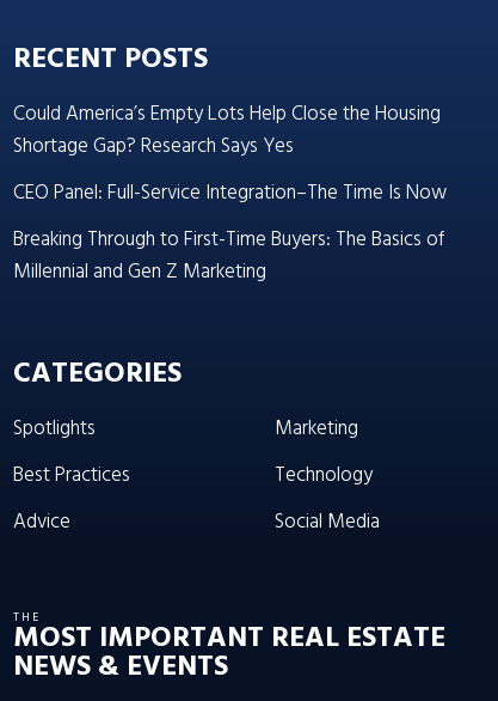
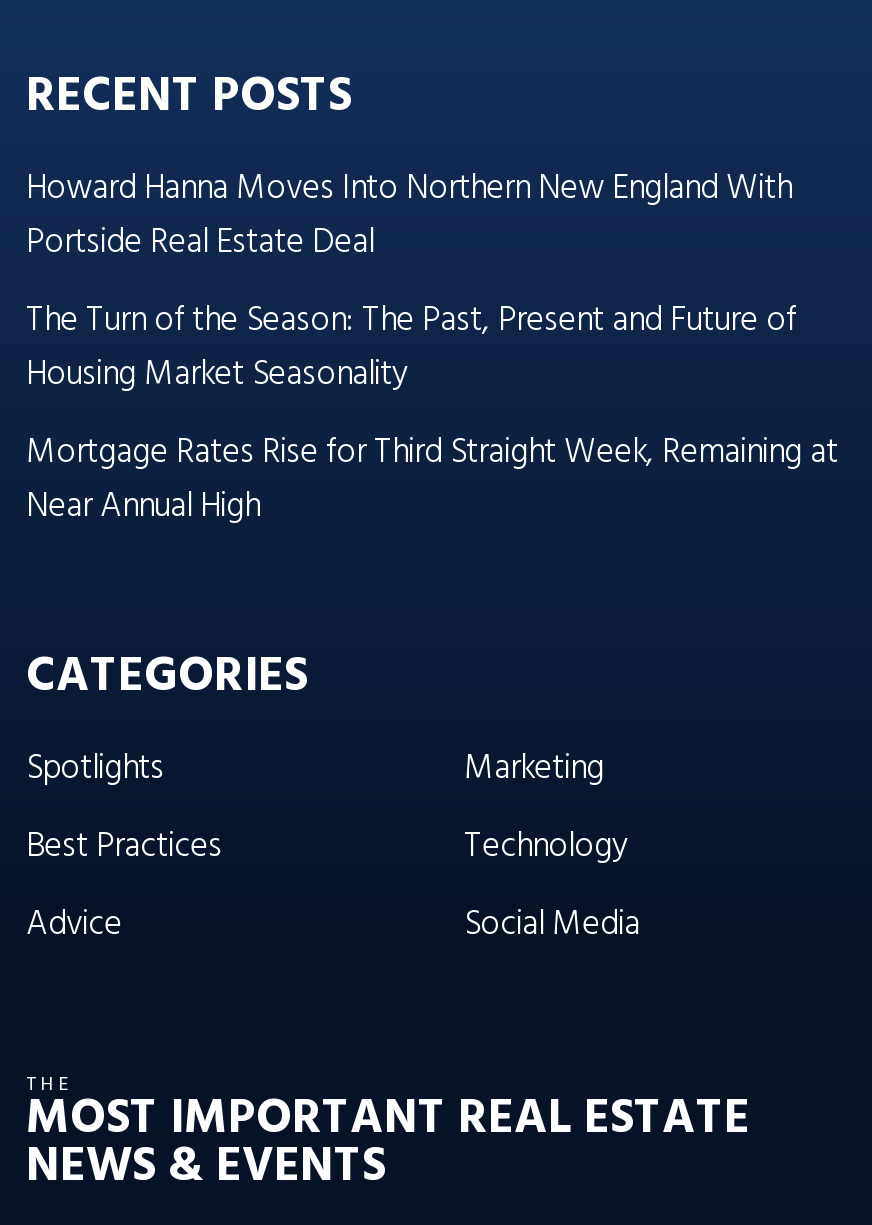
[13,98,447,288] Could America’s Empty Lots Help Close the Housing | Shortage Gap? Research Says Yes | CEO Panel: Full-Service Integration–The Time Is Now | Breaking Through to First-Time Buyers: The Basics of | Millennial and Gen Z Marketing -> [26,162,838,534] Howard Hanna Moves Into Northern New England With | Portside Real Estate Deal | The Turn of the Season: The Past, Present and Future of | Housing Market Seasonality | Mortgage Rates Rise for Third Straight Week, Remaining at | Near Annual High

